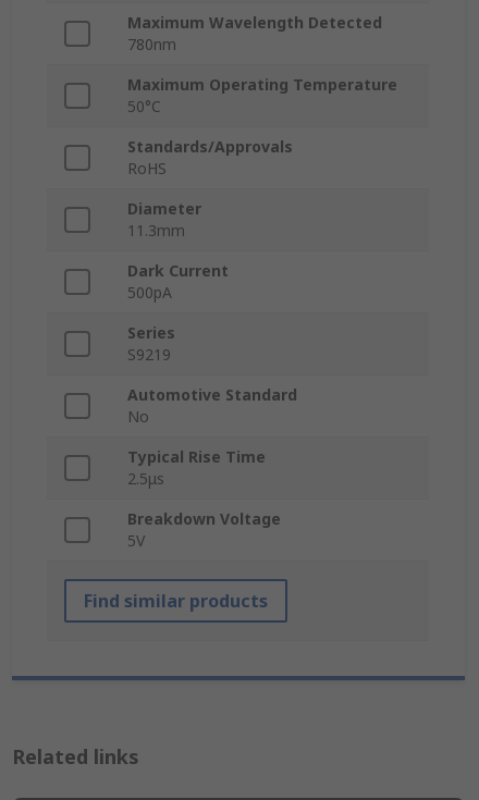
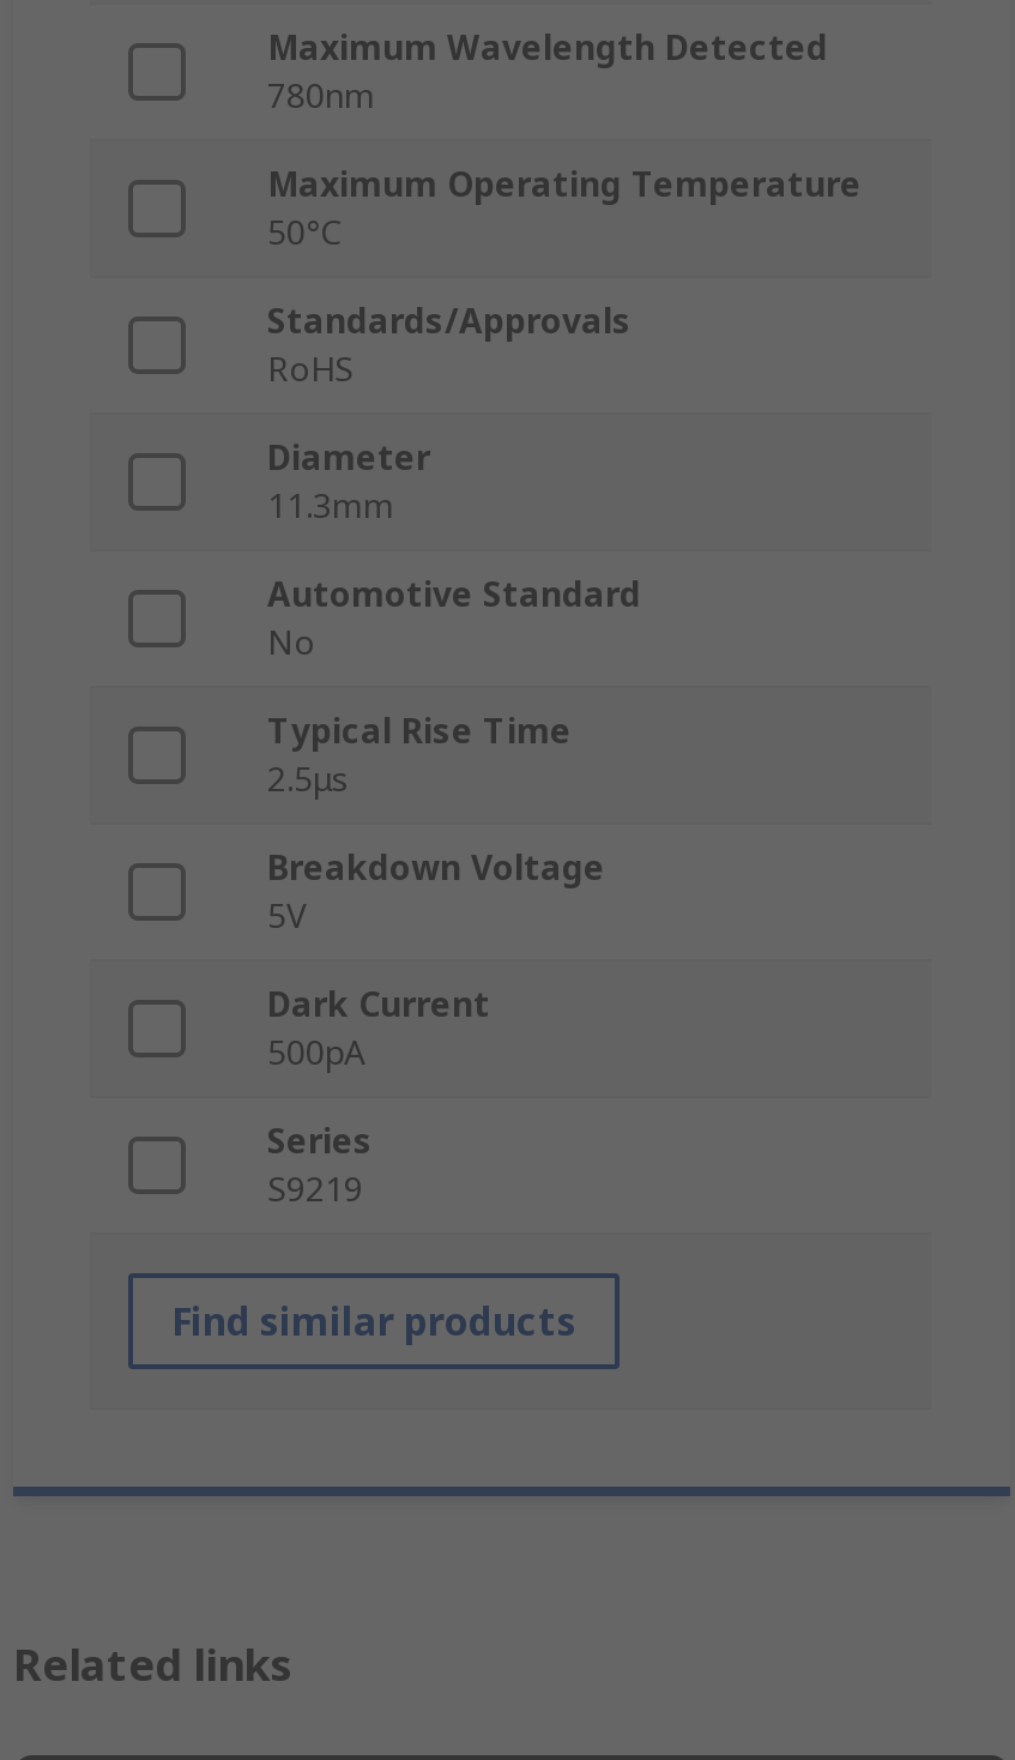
moved [127,261,229,365] -> [267,982,490,1212]: Dark Current | 500pA | Series | S9219
moved [127,385,297,551] -> [267,572,641,939]: Automotive Standard | No | Typical Rise Time | Breakdown Voltage | 5V

